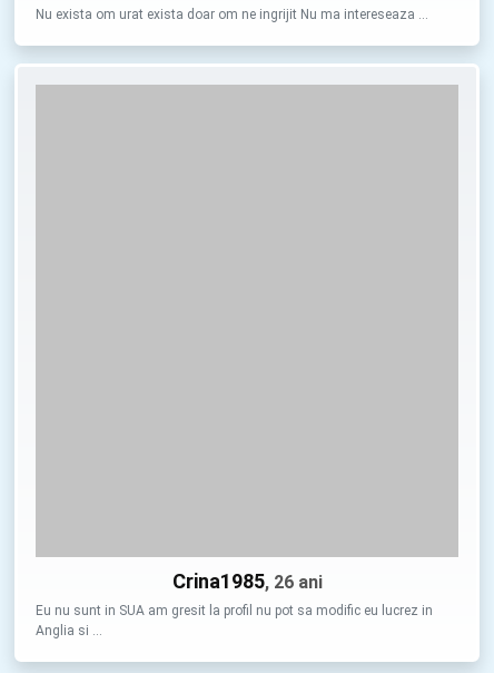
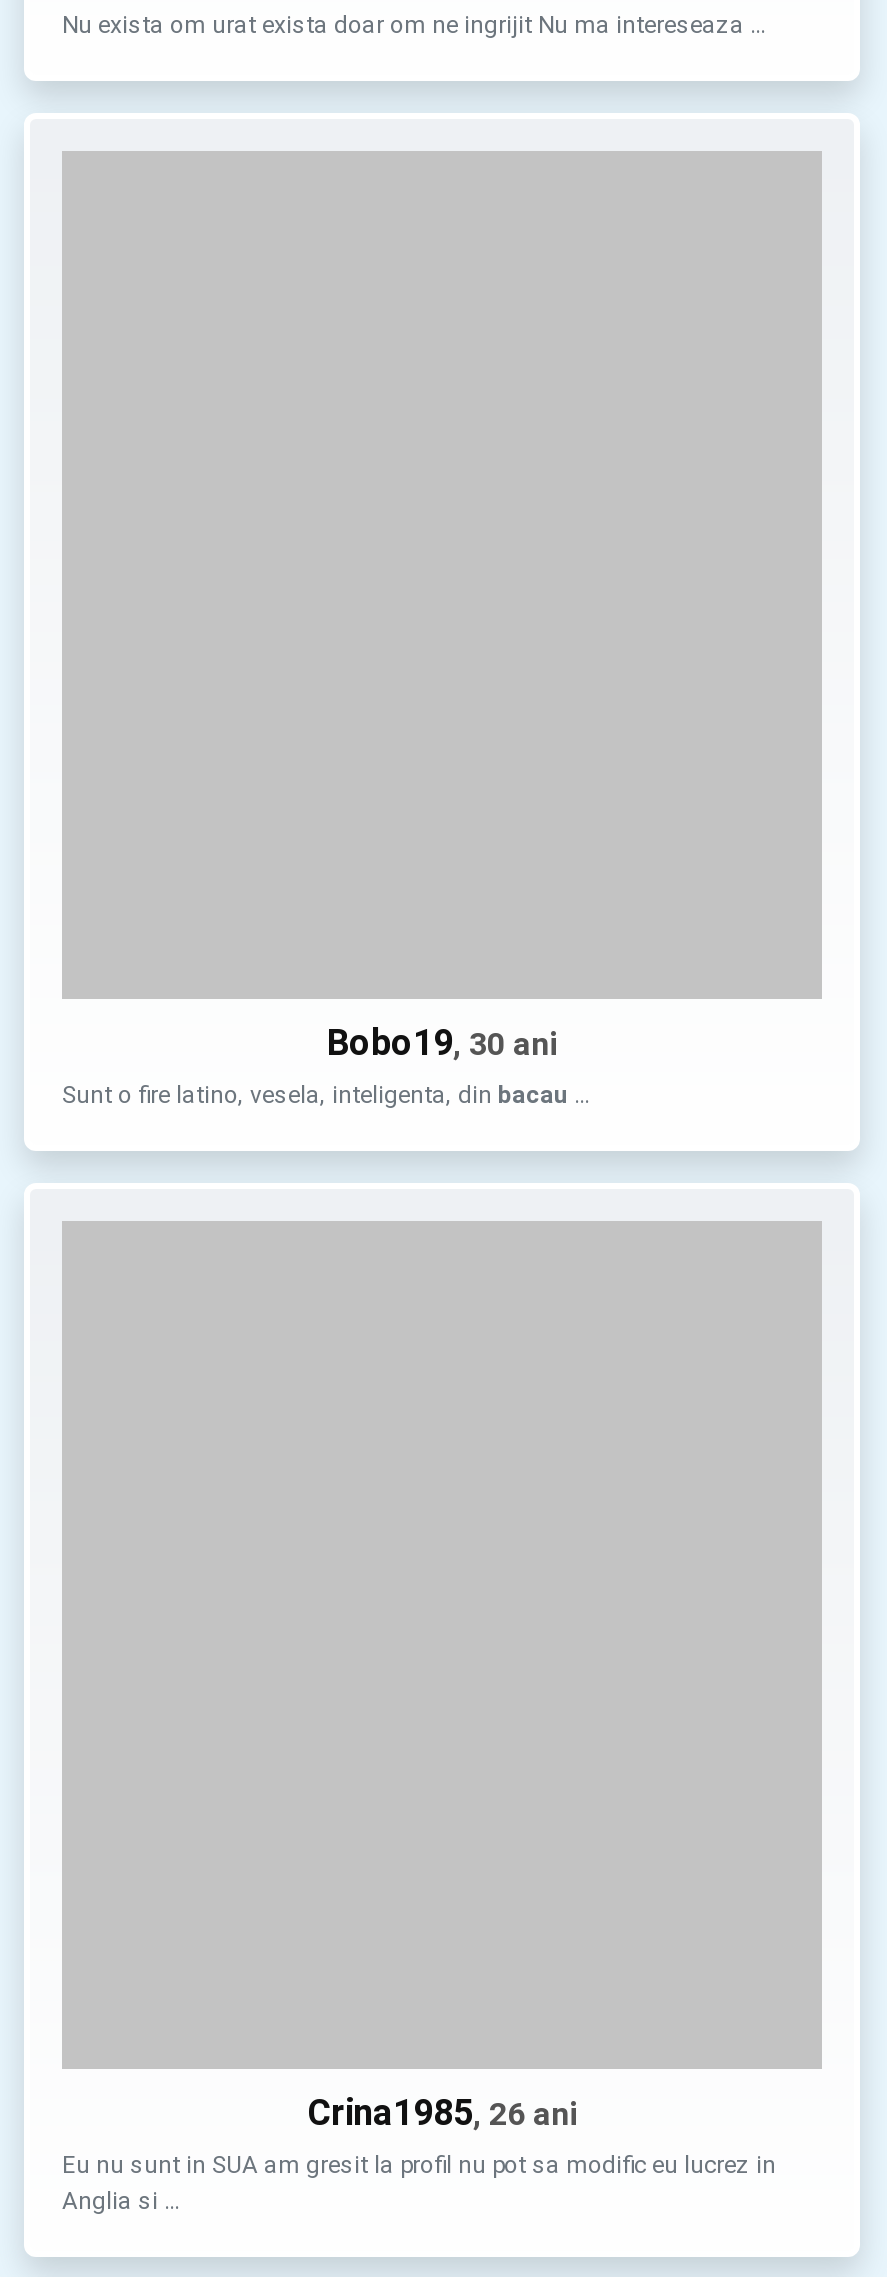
none -> [62,1021,592,1109] Bobo19, 30 ani | Sunt o fire latino, vesela, inteligenta, din bacau …

